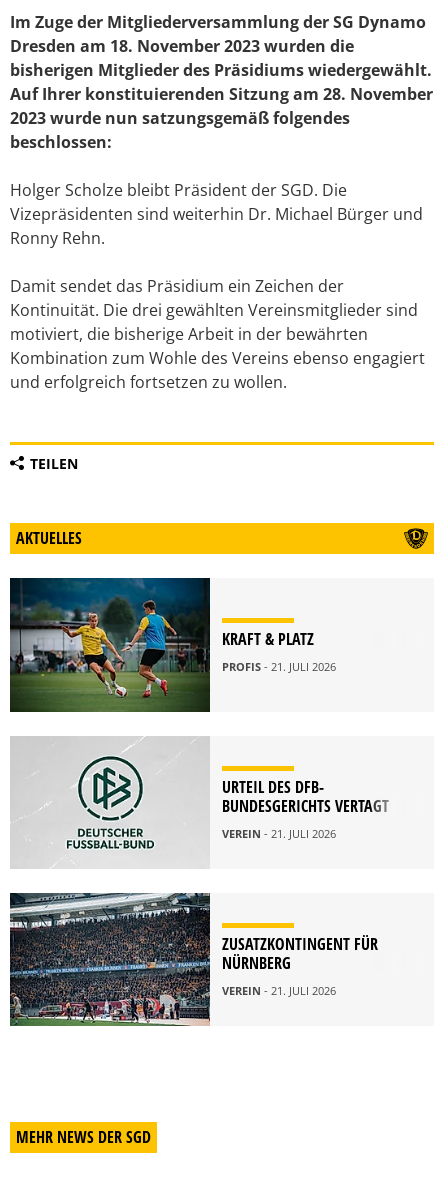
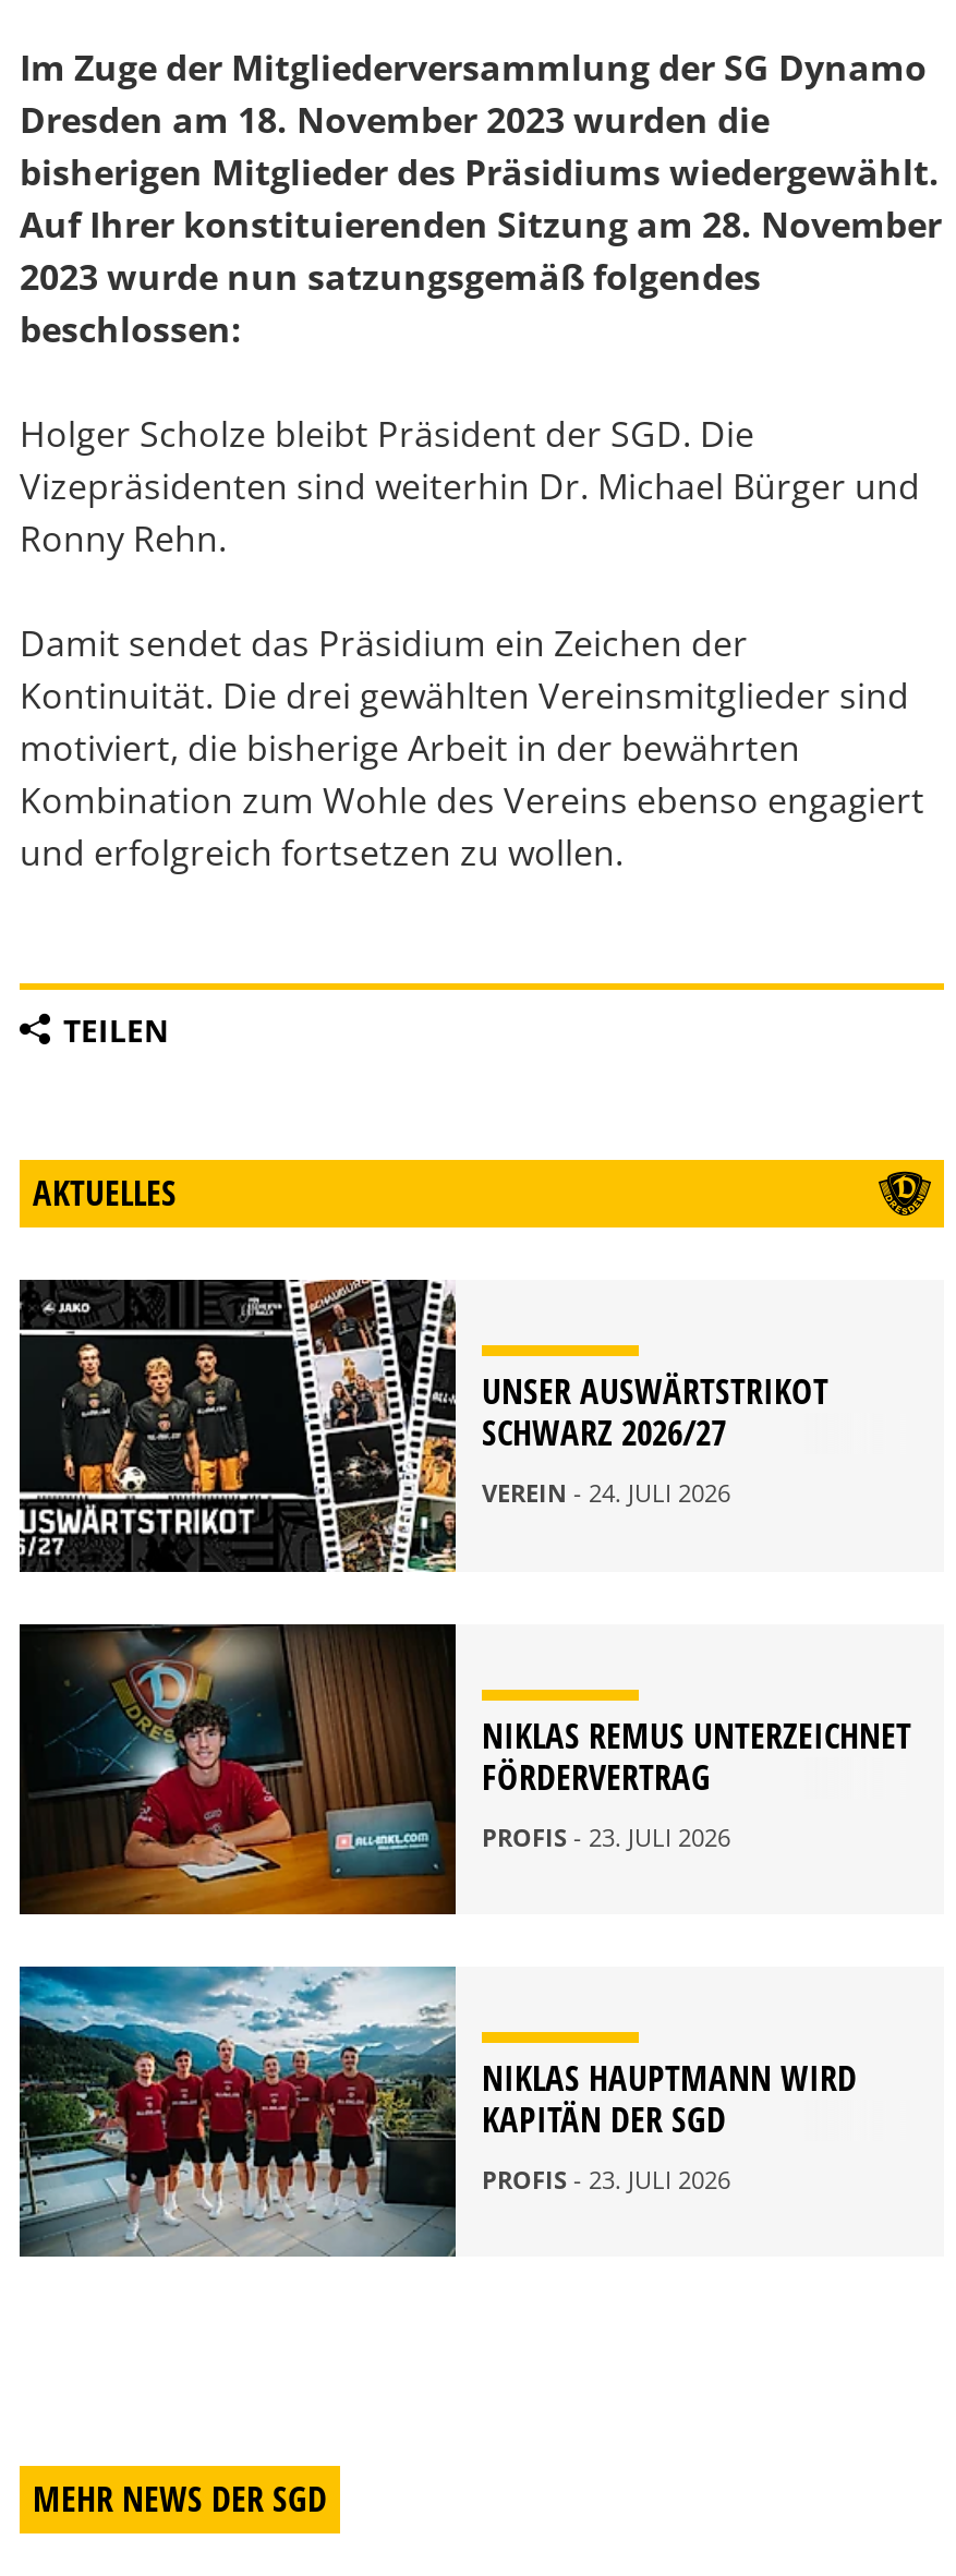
[9,577,336,713] [image] | KRAFT & PLATZ | PROFIS - 21. JULI 2026 -> [20,1278,828,1574] [image] | UNSER AUSWÄRTSTRIKOT | SCHWARZ 2026/27 | VEREIN - 24. JULI 2026
[10,736,389,869] [image] | URTEIL DES DFB- | BUNDESGERICHTS VERTAGT | VEREIN - 21. JULI 2026 -> [17,1622,911,1916] [image] | NIKLAS REMUS UNTERZEICHNET | FÖRDERVERTRAG | PROFIS - 23. JULI 2026
[9,893,378,1026] [image] | ZUSATZKONTINGENT FÜR | NÜRNBERG | VEREIN - 21. JULI 2026 -> [17,1964,857,2259] [image] | NIKLAS HAUPTMANN WIRD | KAPITÄN DER SGD | PROFIS - 23. JULI 2026

